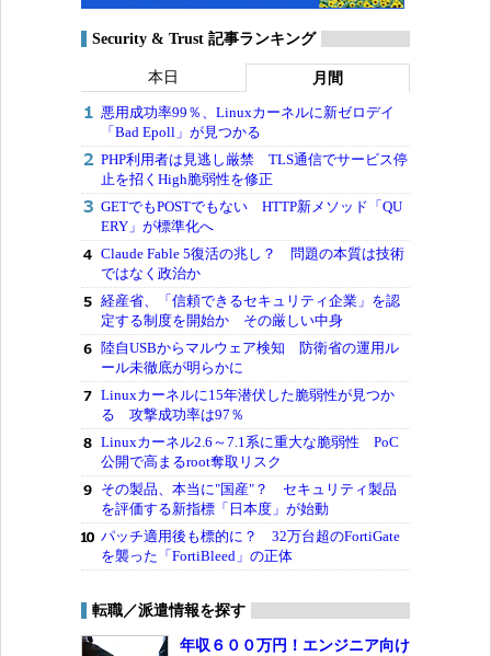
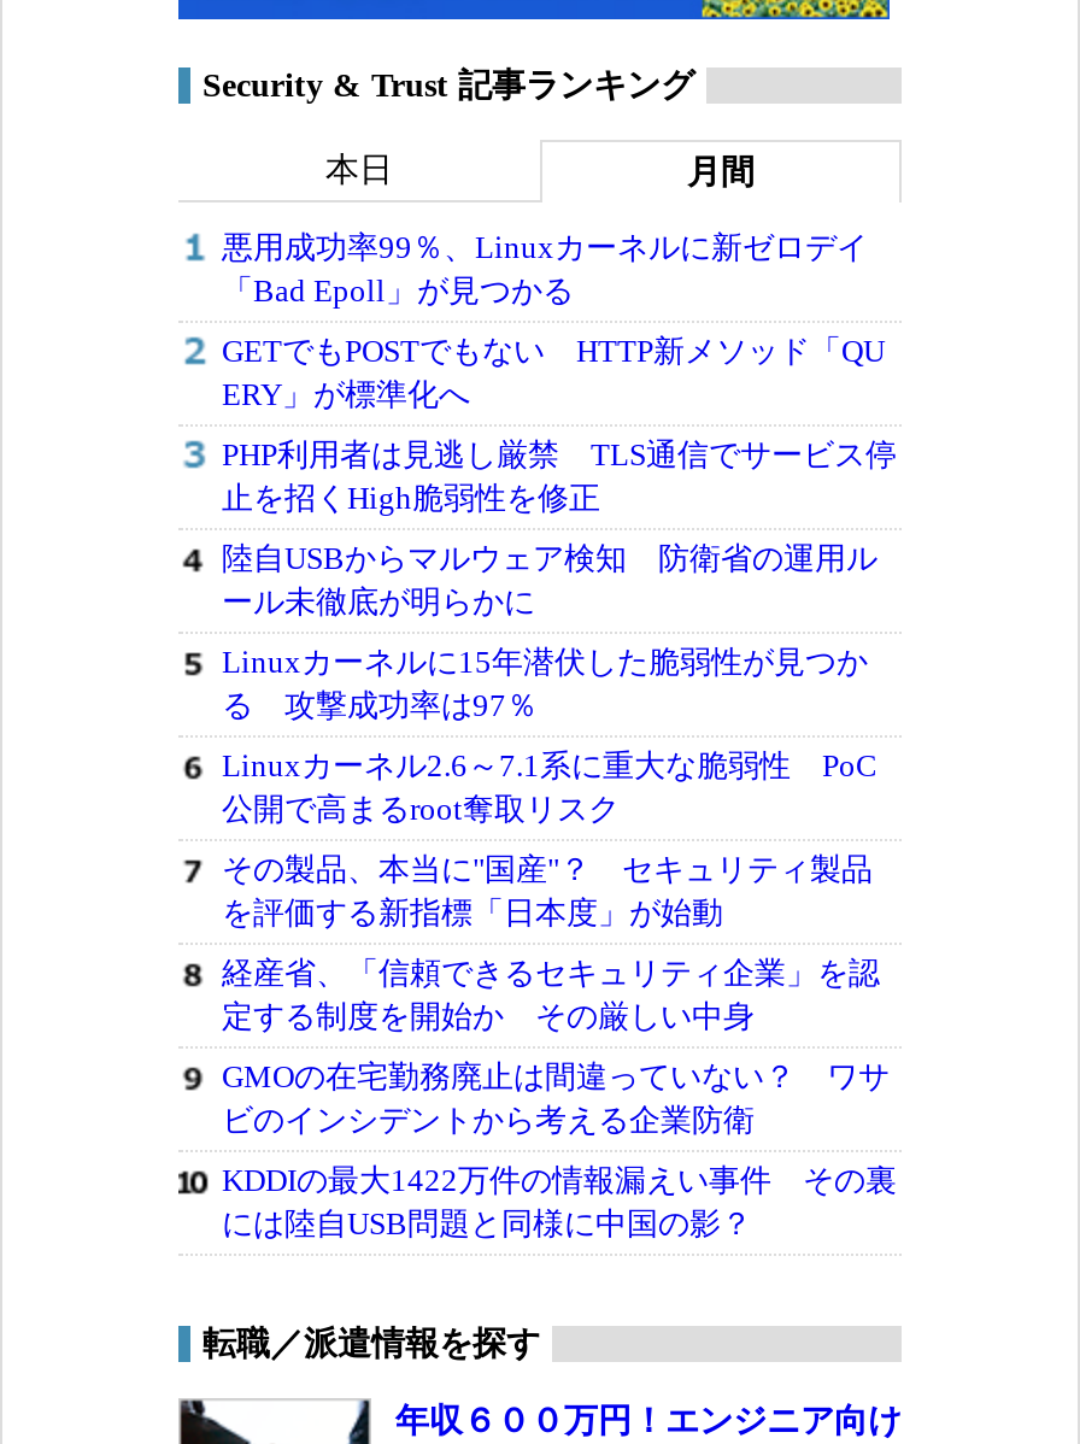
moved [101,151,408,187] -> [222,436,897,515]: PHP利用者は見逃し厳禁 TLS通信でサービス停 | 止を招くHigh脆弱性を修正
moved [101,198,402,234] -> [222,332,885,412]: GETでもPOSTでもない HTTP新メソッド「QU | ERY」が標準化へ
[101,245,404,281] Claude Fable 5復活の兆し？ 問題の本質は技術 | ではなく政治か -> none
moved [101,292,400,328] -> [222,954,880,1034]: 経産省、「信頼できるセキュリティ企業」を認 | 定する制度を開始か その厳しい中身
moved [101,339,399,517] -> [222,540,877,930]: 陸自USBからマルウェア検知 防衛省の運用ル | ール未徹底が明らかに | Linuxカーネルに15年潜伏した脆弱性が見つか | る 攻撃成功率は97％ | Linuxカーネル2.6～7.1系に重大な脆弱性 PoC | 公開で高まるroot奪取リスク | その製品、本当に"国産"？ セキュリティ製品 | を評価する新指標「日本度」が始動
[101,528,400,564] パッチ適用後も標的に？ 32万台超のFortiGate | を襲った「FortiBleed」の正体 -> [222,1058,897,1241] GMOの在宅勤務廃止は間違っていない？ ワサ | ビのインシデントから考える企業防衛 | KDDIの最大1422万件の情報漏えい事件 その裏 | には陸自USB問題と同様に中国の影？

